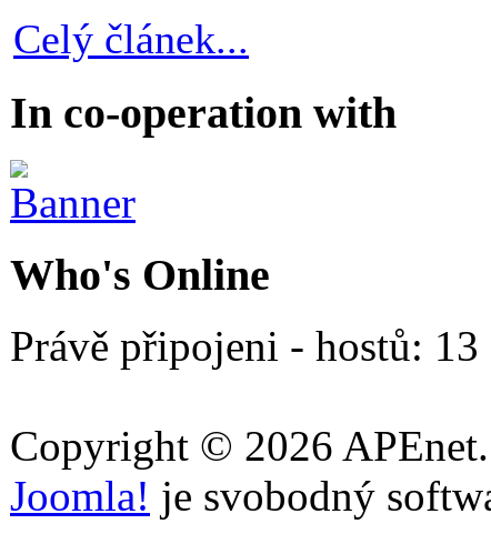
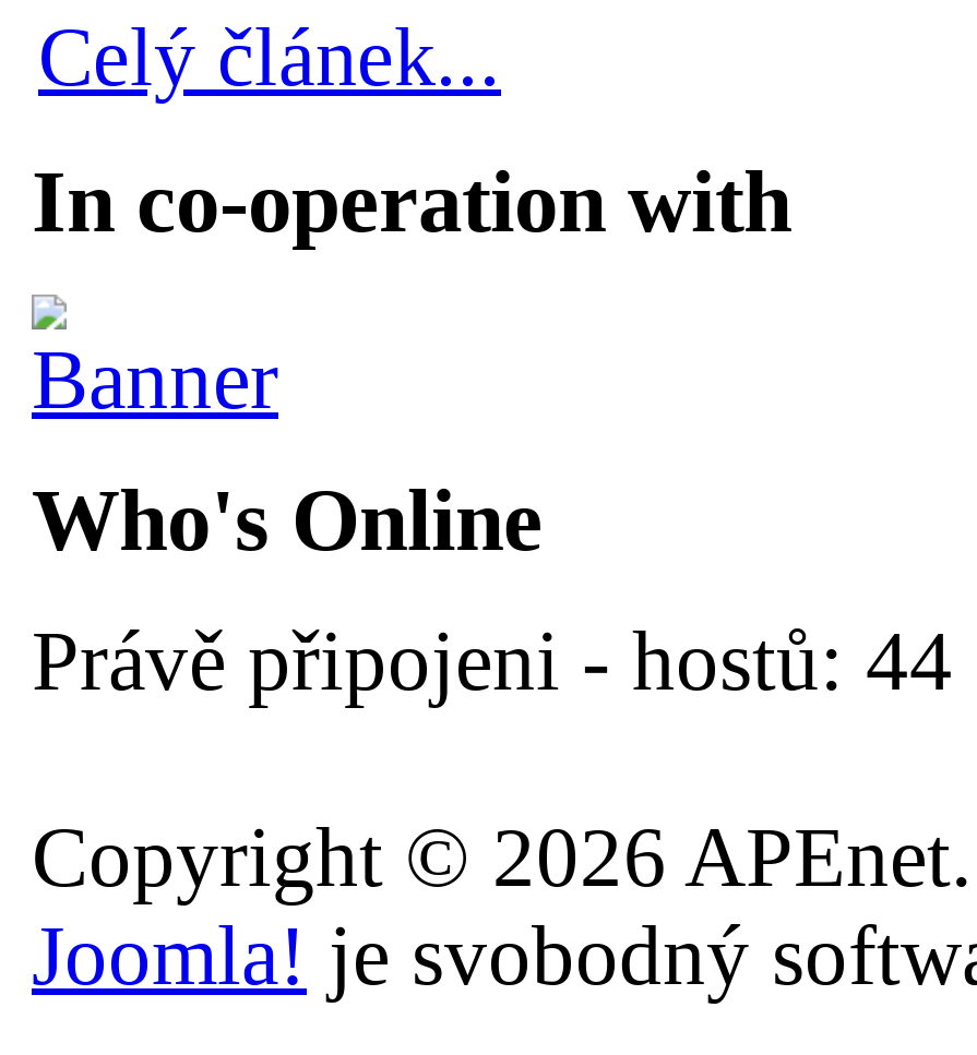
[10,323,490,370] Právě připojeni - hostů: 13 -> [32,614,975,708] Právě připojeni - hostů: 44

